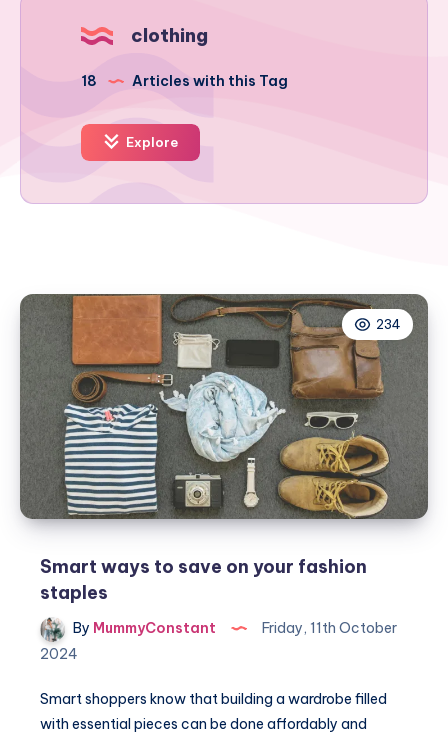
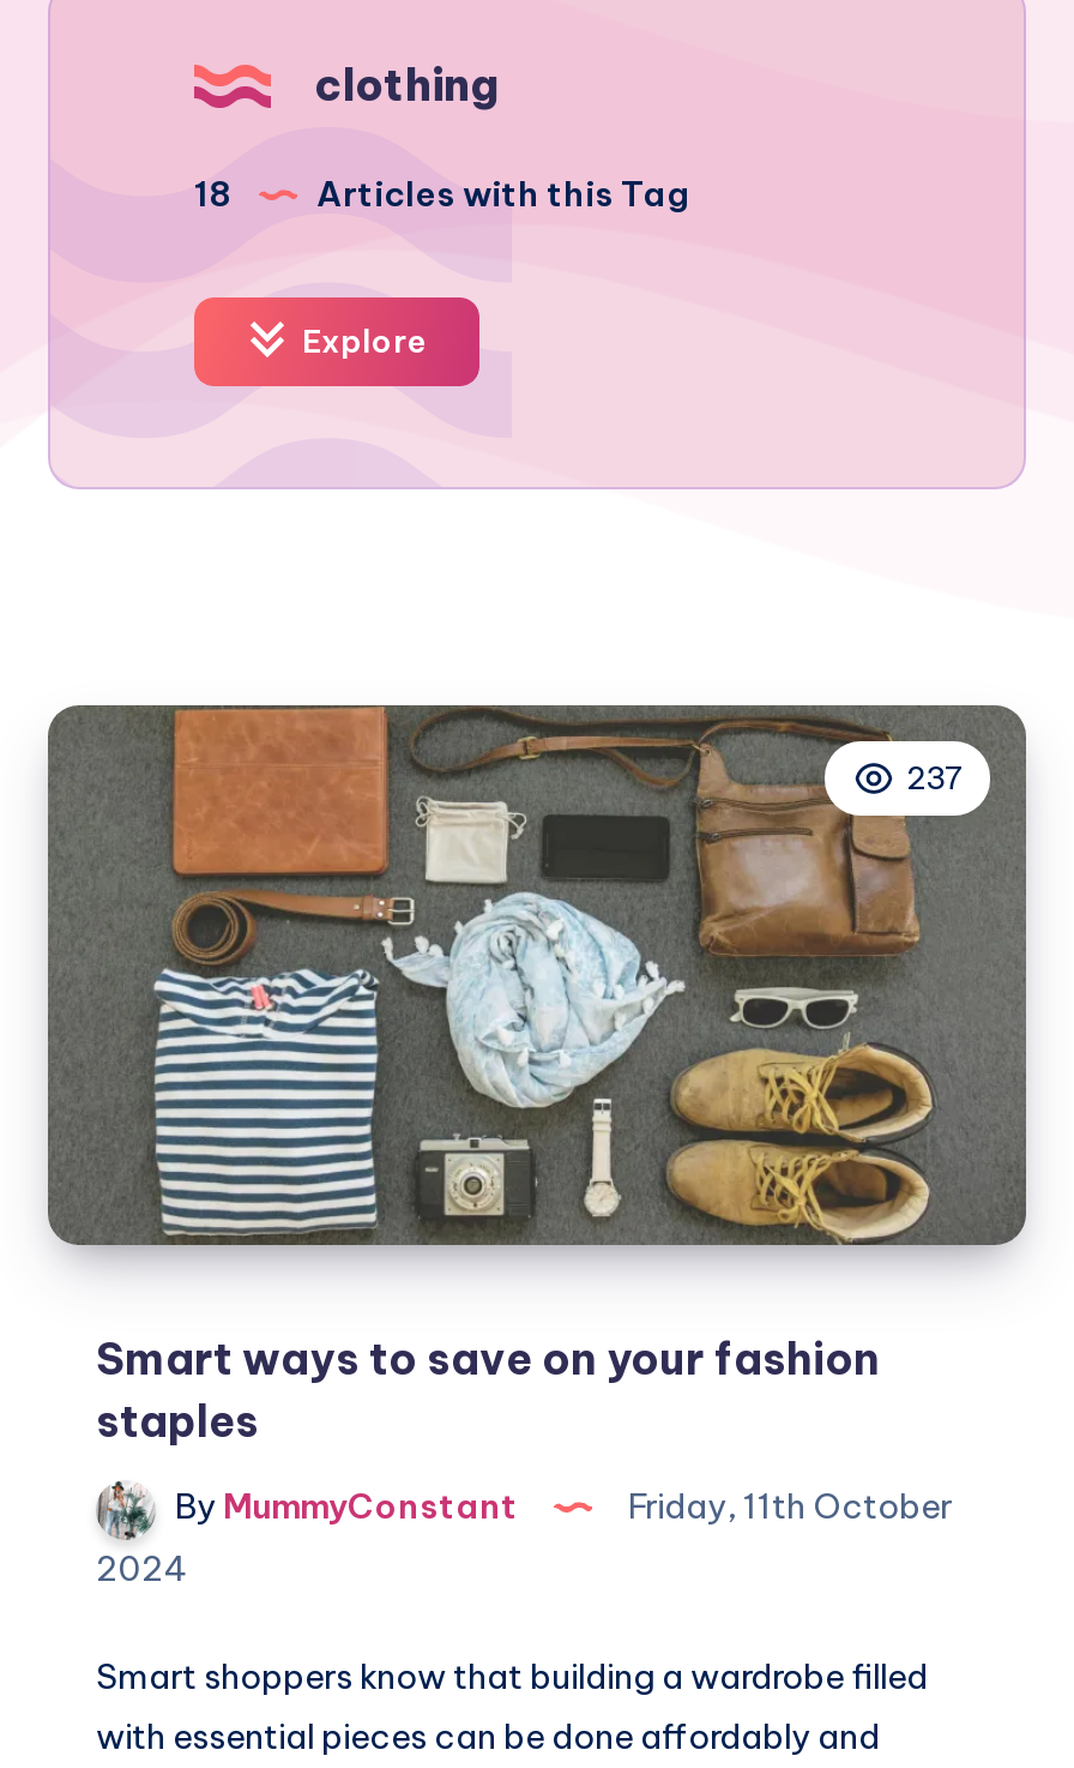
[373,316,401,332] 234 -> [899,759,961,797] 237

